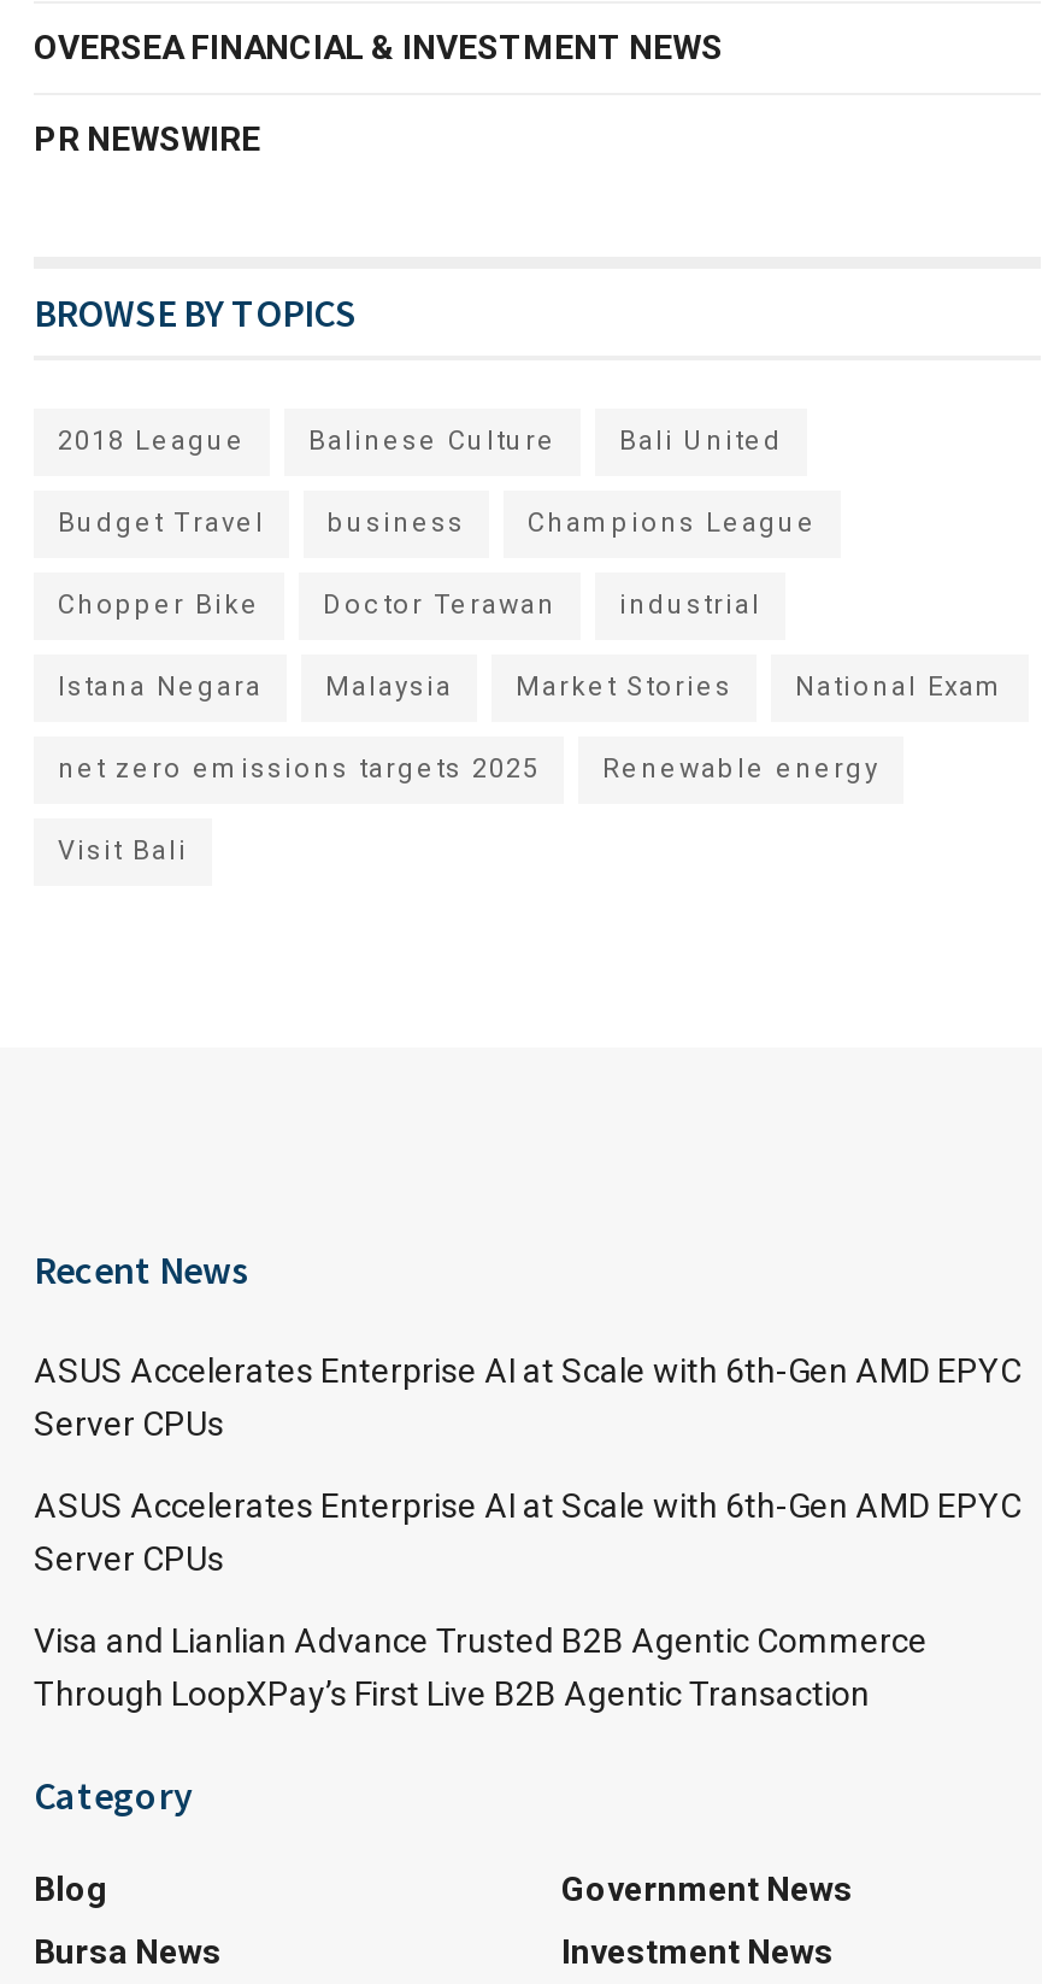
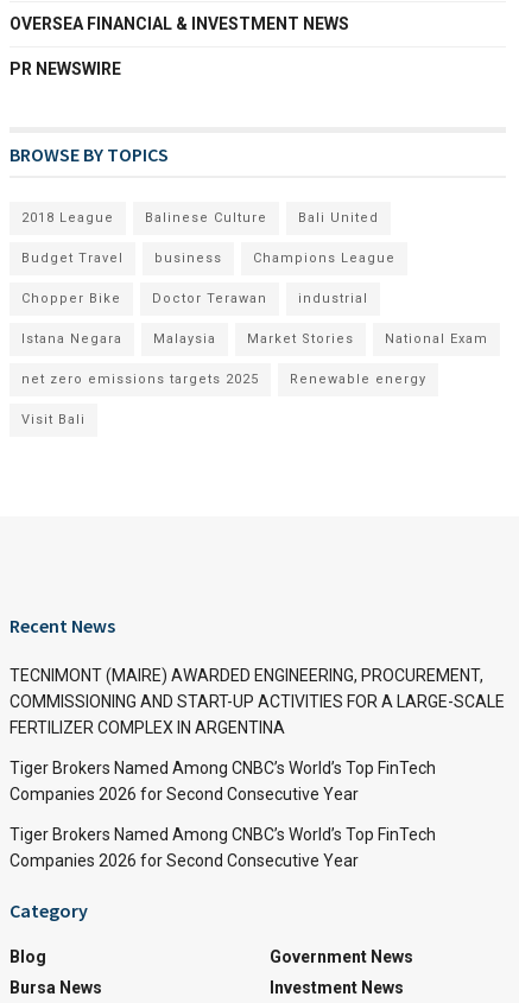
[34,1352,1022,1444] ASUS Accelerates Enterprise AI at Scale with 6th-Gen AMD EPYC | Server CPUs -> [10,666,505,737] TECNIMONT (MAIRE) AWARDED ENGINEERING, PROCUREMENT, | COMMISSIONING AND START-UP ACTIVITIES FOR A LARGE-SCALE | FERTILIZER COMPLEX IN ARGENTINA
[34,1487,1022,1579] ASUS Accelerates Enterprise AI at Scale with 6th-Gen AMD EPYC | Server CPUs -> [10,758,436,803] Tiger Brokers Named Among CNBC’s World’s Top FinTech | Companies 2026 for Second Consecutive Year
[34,1622,928,1714] Visa and Lianlian Advance Trusted B2B Agentic Commerce | Through LoopXPay’s First Live B2B Agentic Transaction -> [10,825,436,870] Tiger Brokers Named Among CNBC’s World’s Top FinTech | Companies 2026 for Second Consecutive Year

